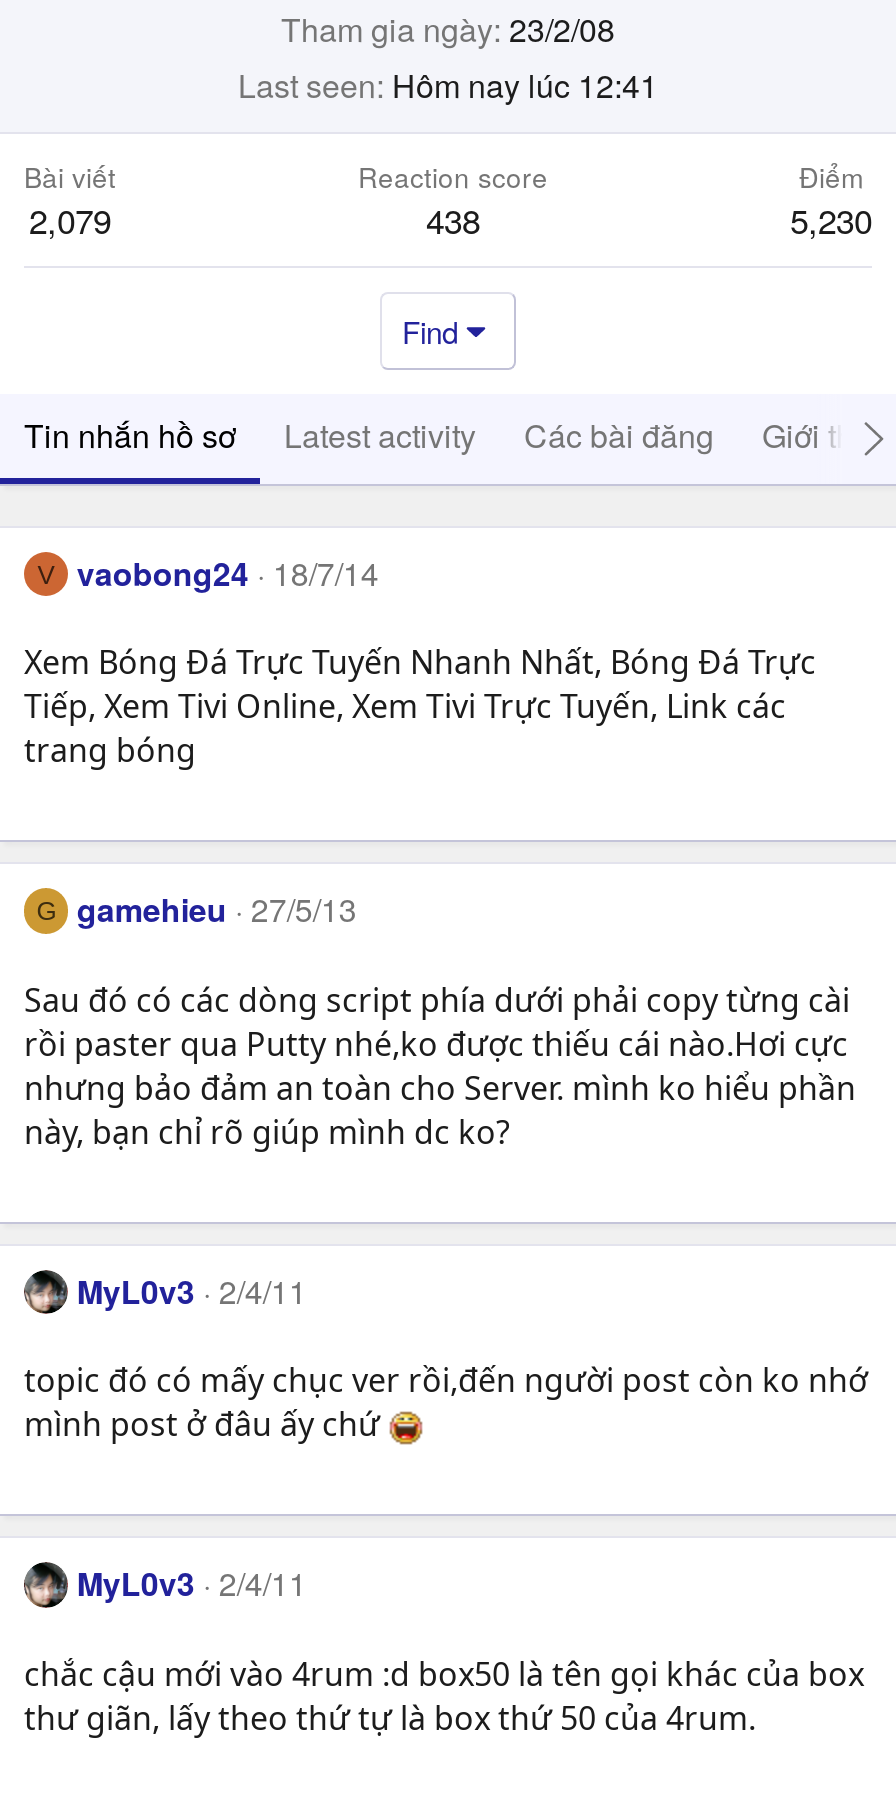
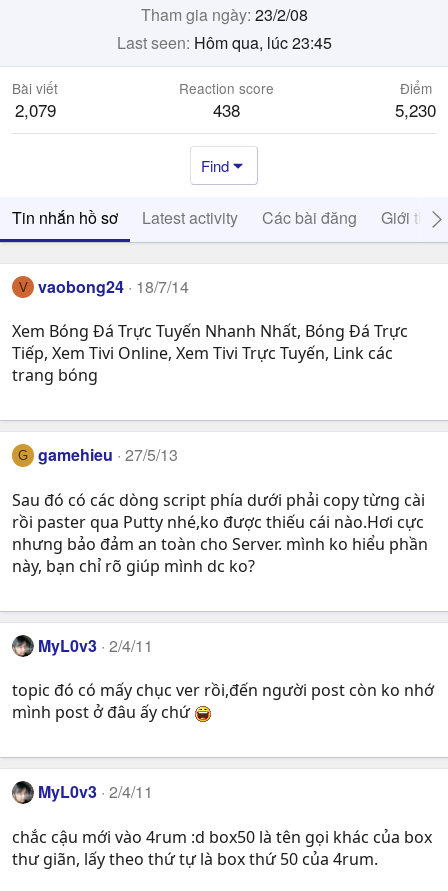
[238,62,658,108] Last seen Hôm nay lúc 12:41 -> [116,31,331,54] Last seen Hôm qua, lúc 23:45

